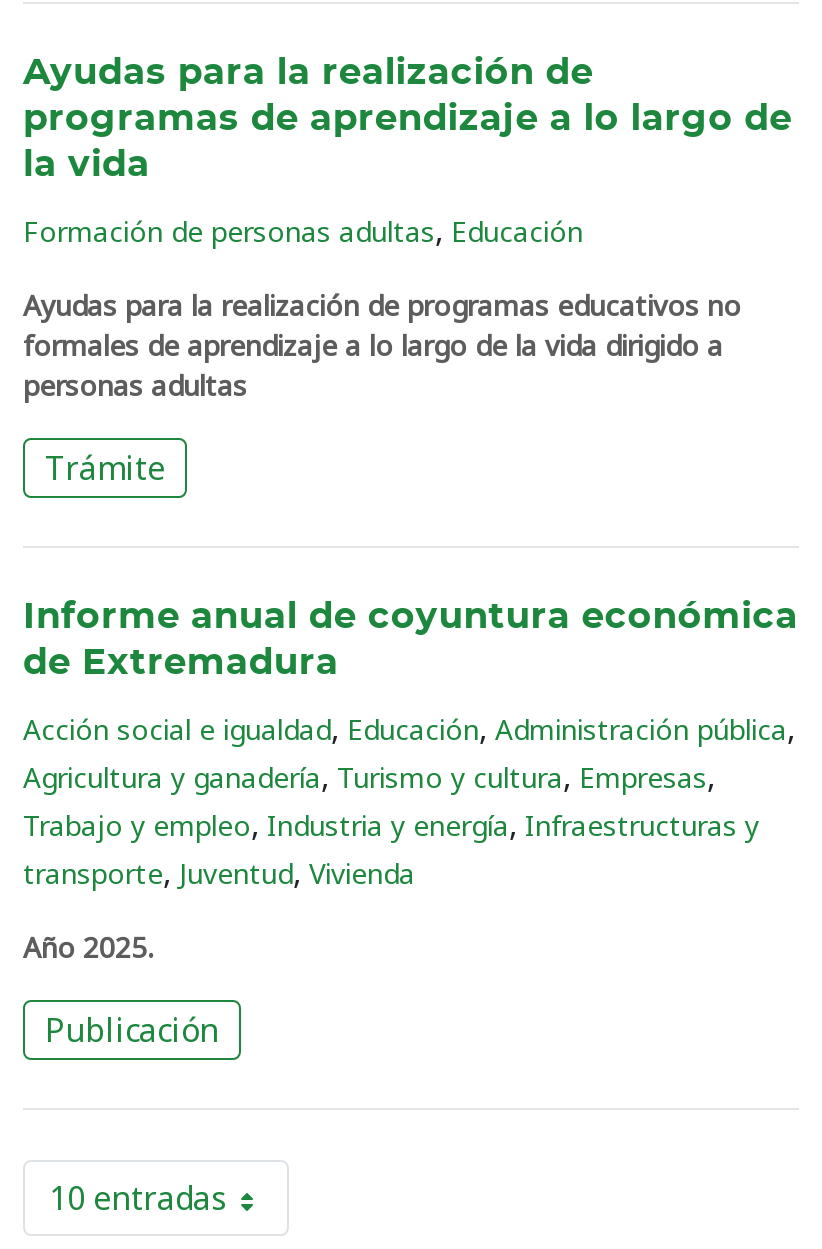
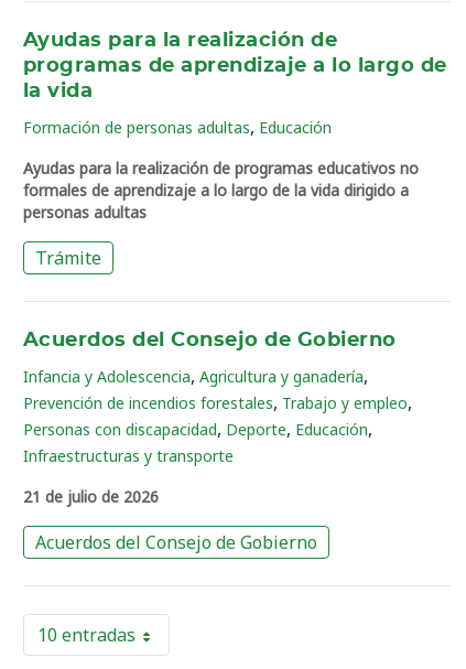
[23,600,798,682] Informe anual de coyuntura económica | de Extremadura -> [23,331,396,350] Acuerdos del Consejo de Gobierno
[23,706,795,894] Acción social e igualdad, Educación, Administración pública, | Agricultura y ganadería, Turismo y cultura, Empresas, | Trabajo y empleo, Industria y energía, Infraestructuras y | transporte, Juventud, Vivienda -> [23,364,412,466] Infancia y Adolescencia, Agricultura y ganadería, | Prevención de incendios forestales, Trabajo y empleo, | Personas con discapacidad, Deporte, Educación, | Infraestructuras y transporte
[23,928,153,966] Año 2025. -> [23,486,159,507] 21 de julio de 2026
[45,1008,219,1052] Publicación -> [35,530,317,554] Acuerdos del Consejo de Gobierno

